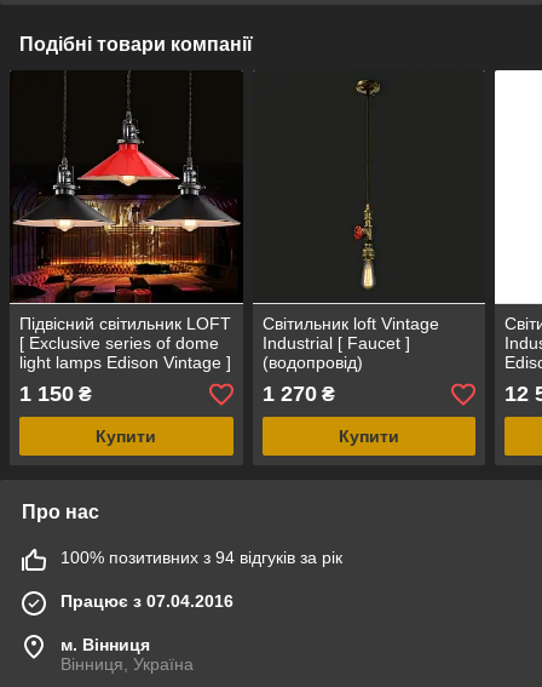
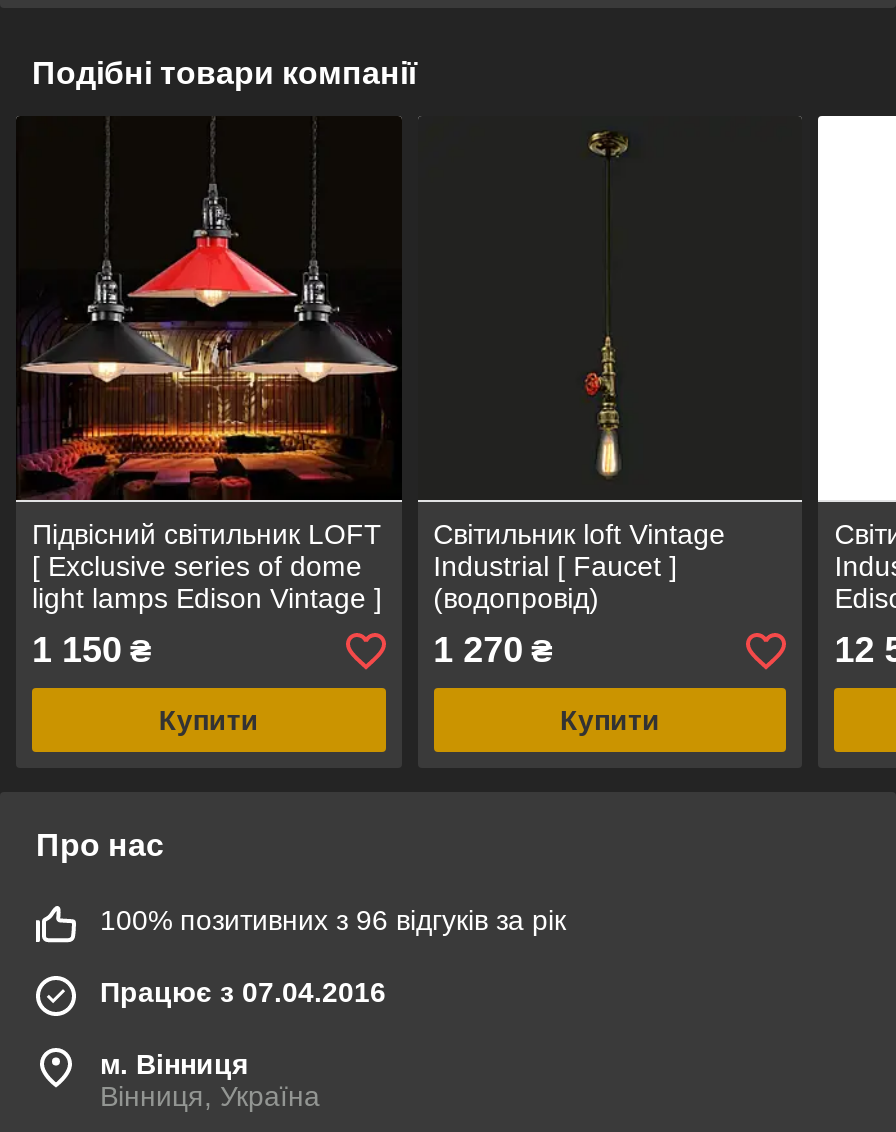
[60,548,342,568] 100% позитивних з 94 відгуків за рік -> [100,905,566,937] 100% позитивних з 96 відгуків за рік

